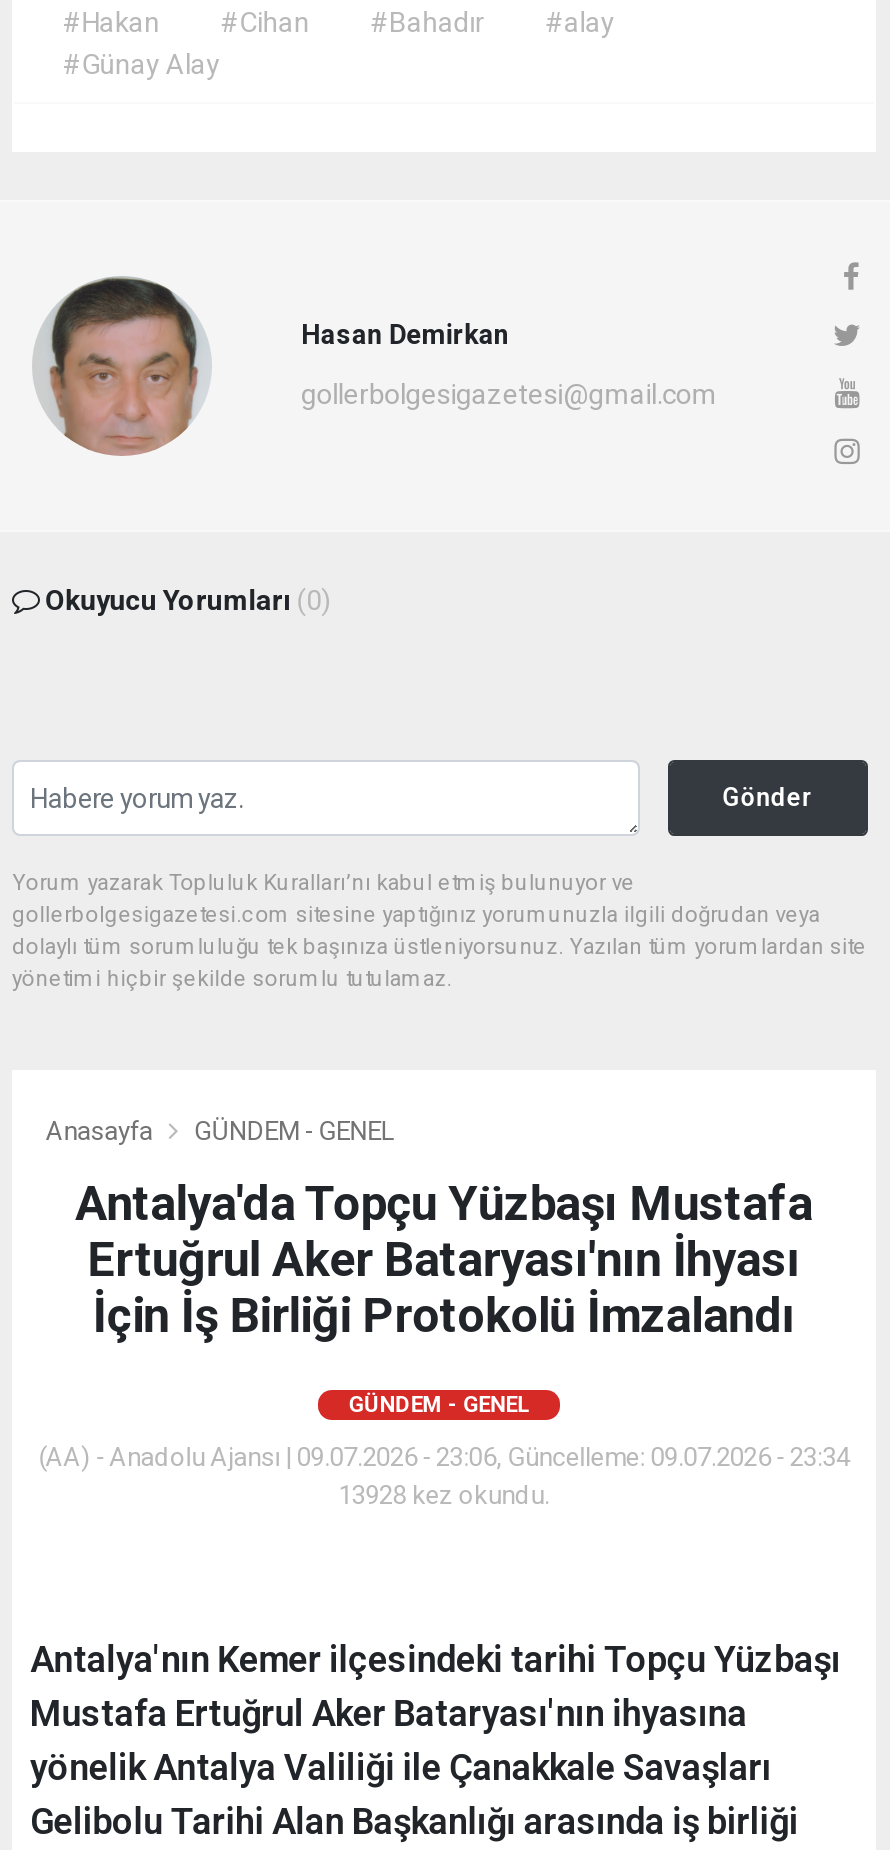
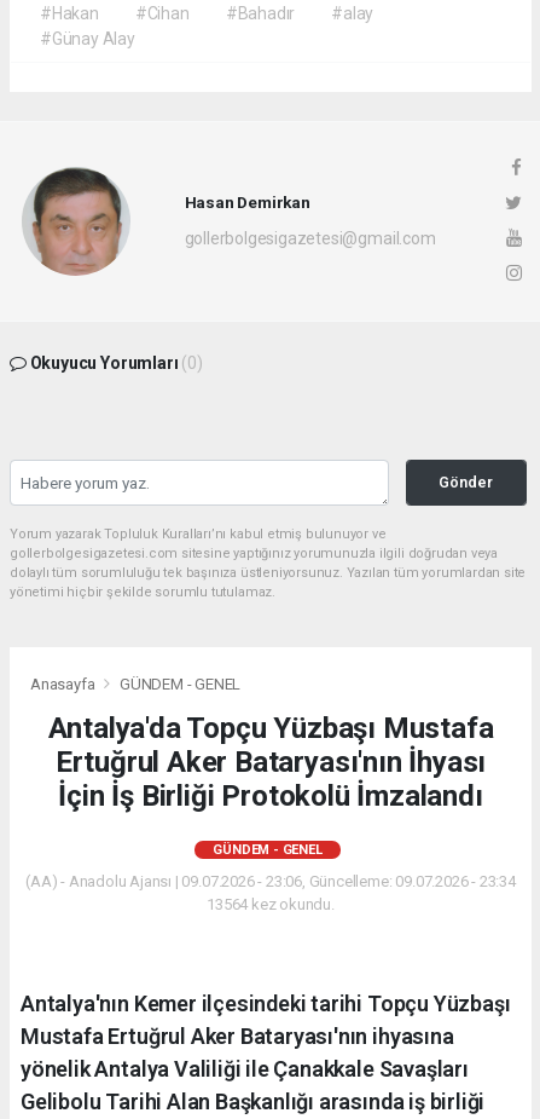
[338,1481,550,1511] 13928 kez okundu. -> [207,896,335,914] 13564 kez okundu.

